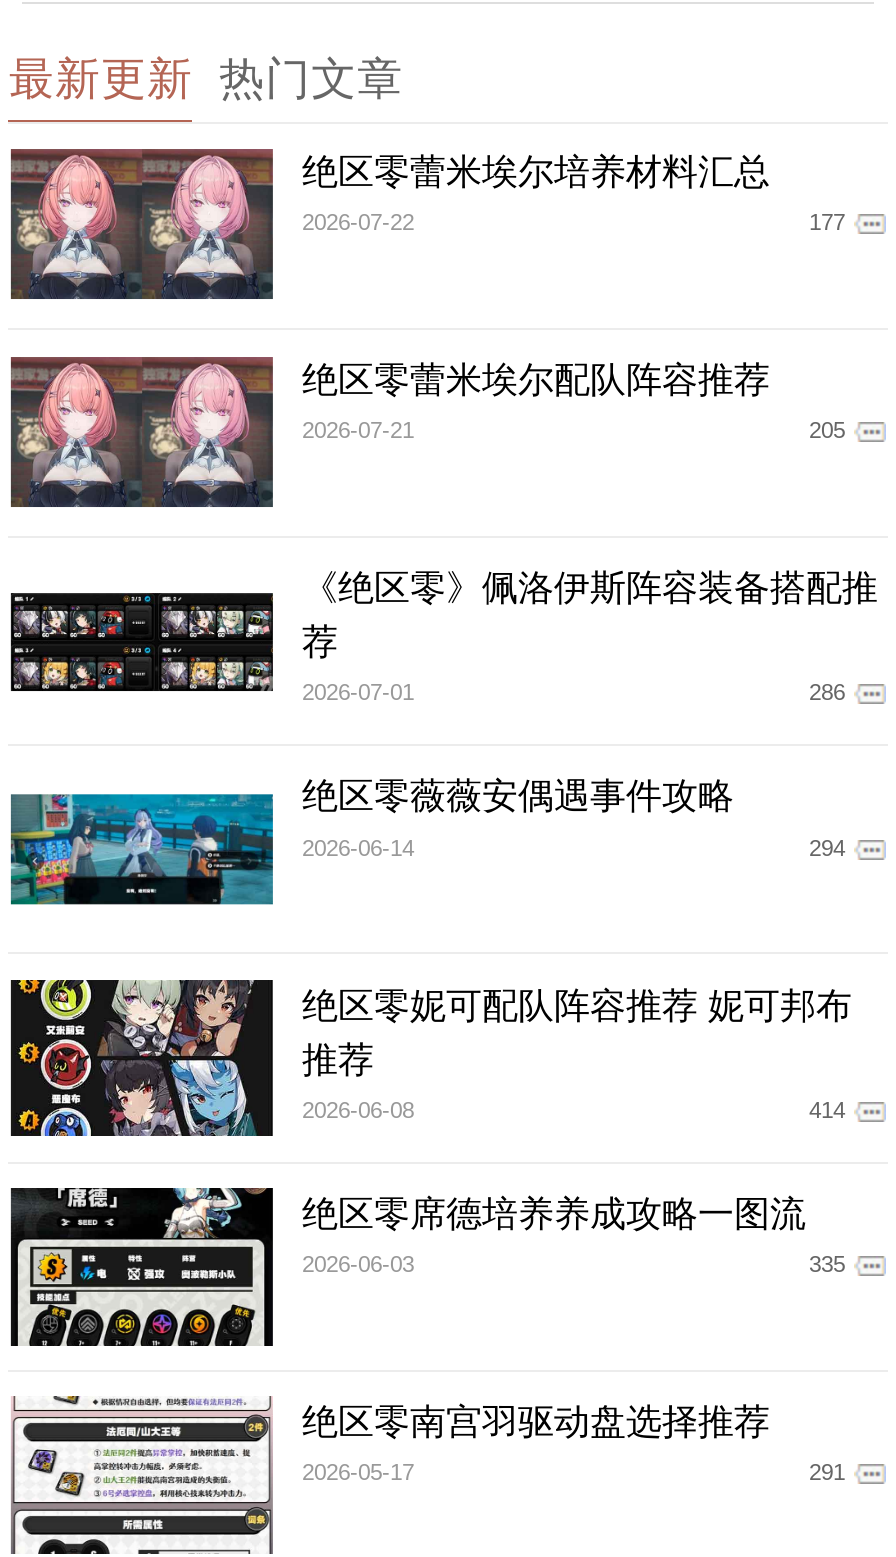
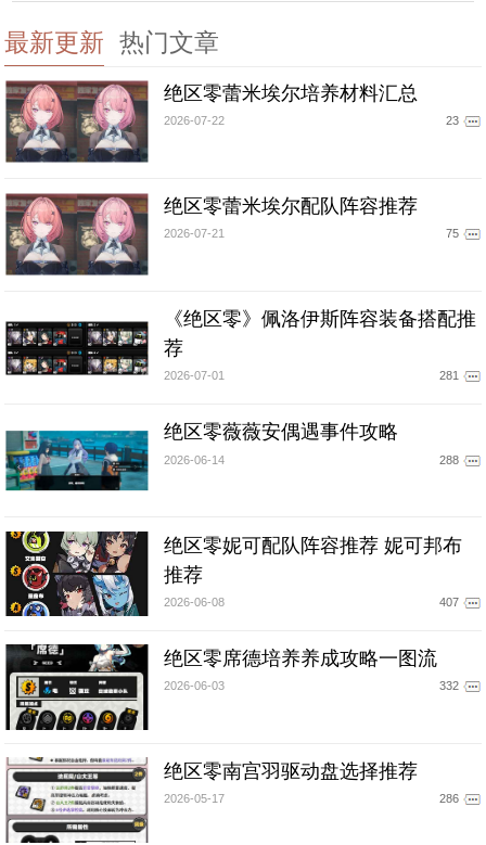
[809,210,845,234] 177 -> [445,114,458,127] 23
[809,418,845,442] 205 -> [445,227,458,240] 75
[809,681,845,705] 286 -> [439,369,458,382] 281
[809,835,845,859] 294 -> [439,453,458,466] 288
[809,1098,845,1122] 414 -> [439,595,458,608] 407
[809,1252,845,1276] 335 -> [439,679,458,692] 332
[809,1461,845,1485] 291 -> [439,792,458,805] 286

